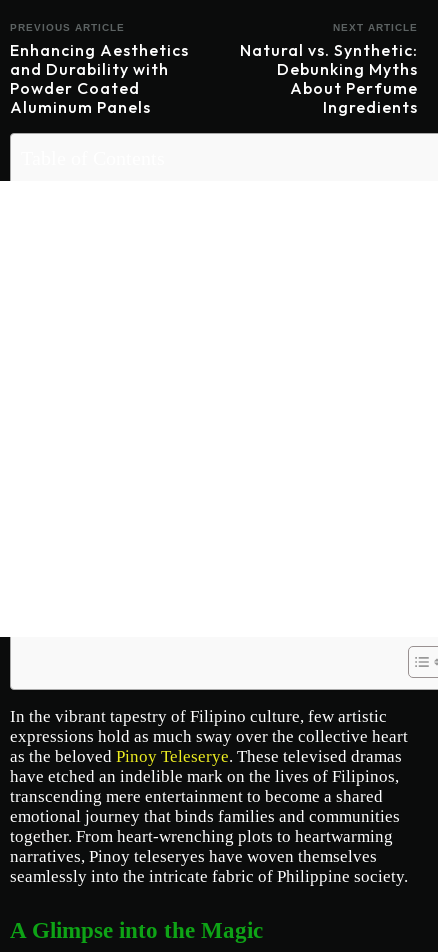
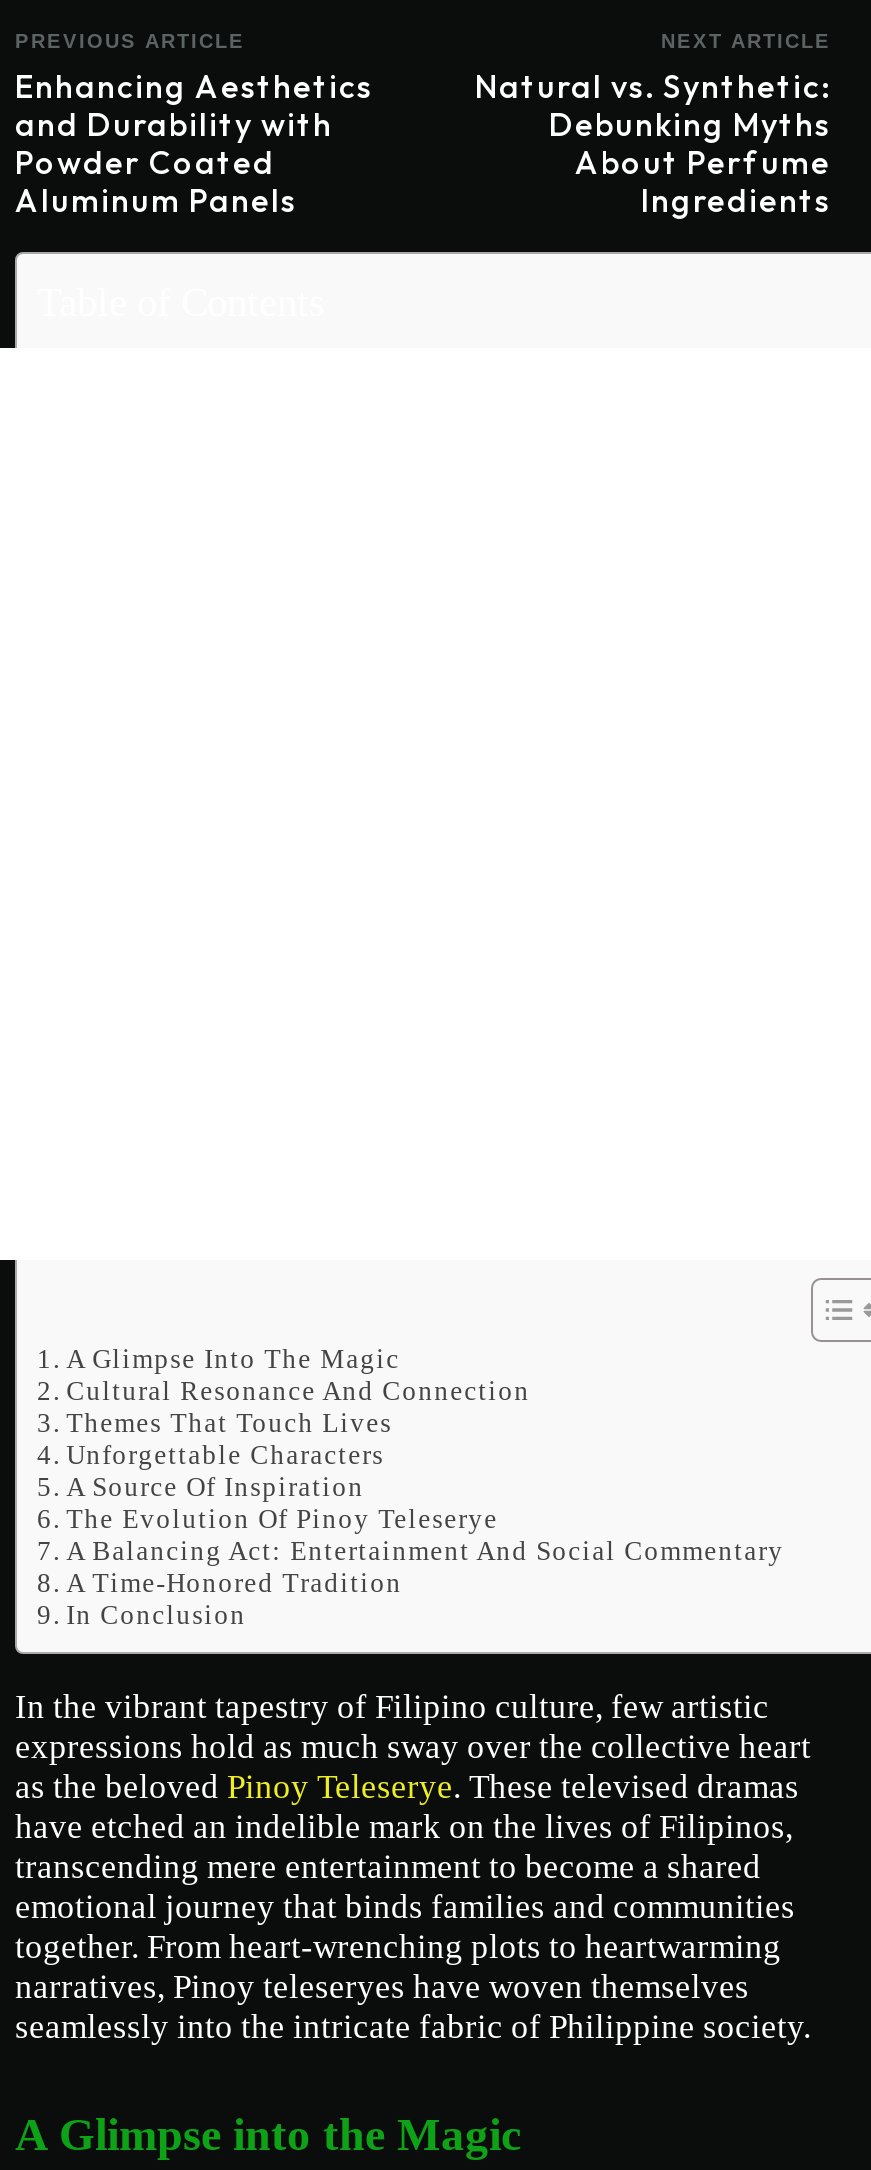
none -> [66,1343,784,1629] A Glimpse Into The Magic | Cultural Resonance And Connection | Themes That Touch Lives | Unforgettable Characters | A Source Of Inspiration | The Evolution Of Pinoy Teleserye | A Balancing Act: Entertainment And Social Commentary | A Time-Honored Tradition | In Conclusion

